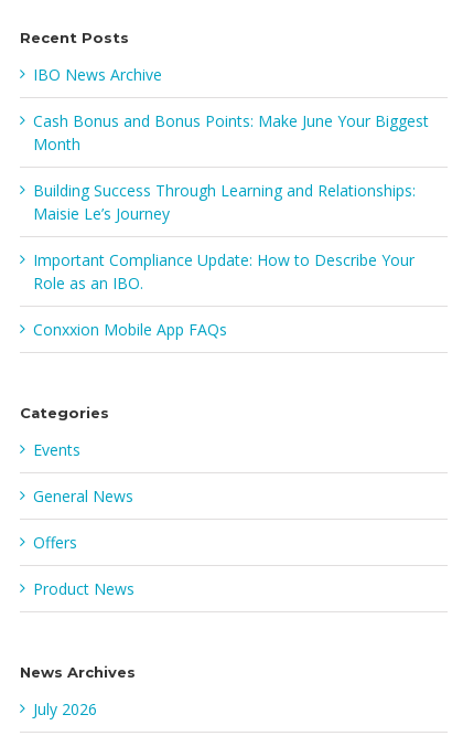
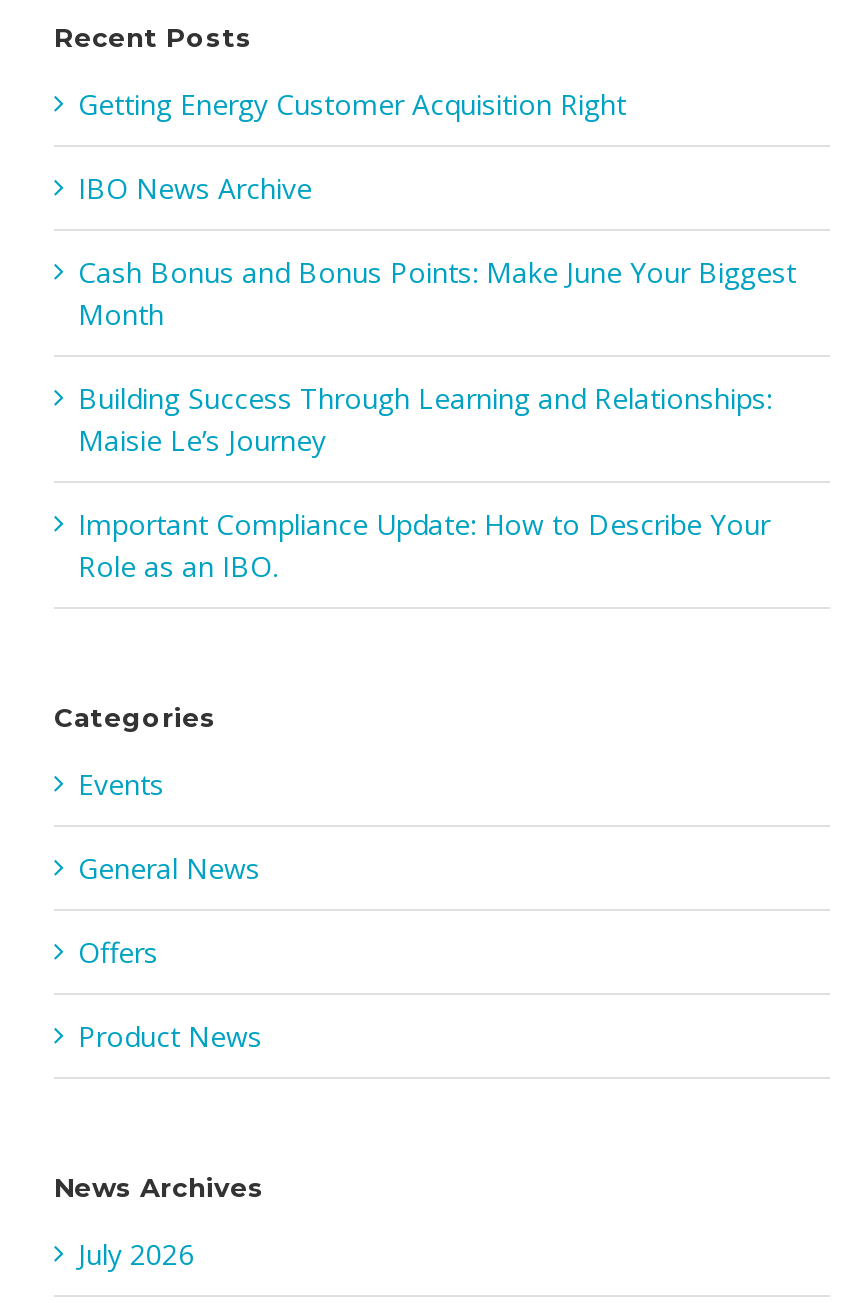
none -> [78,85,626,123] Getting Energy Customer Acquisition Right
moved [33,64,429,294] -> [78,169,796,585]: IBO News Archive | Cash Bonus and Bonus Points: Make June Your Biggest | Month | Building Success Through Learning and Relationships: | Maisie Le’s Journey | Important Compliance Update: How to Describe Your | Role as an IBO.
[33,319,227,340] Conxxion Mobile App FAQs -> none

